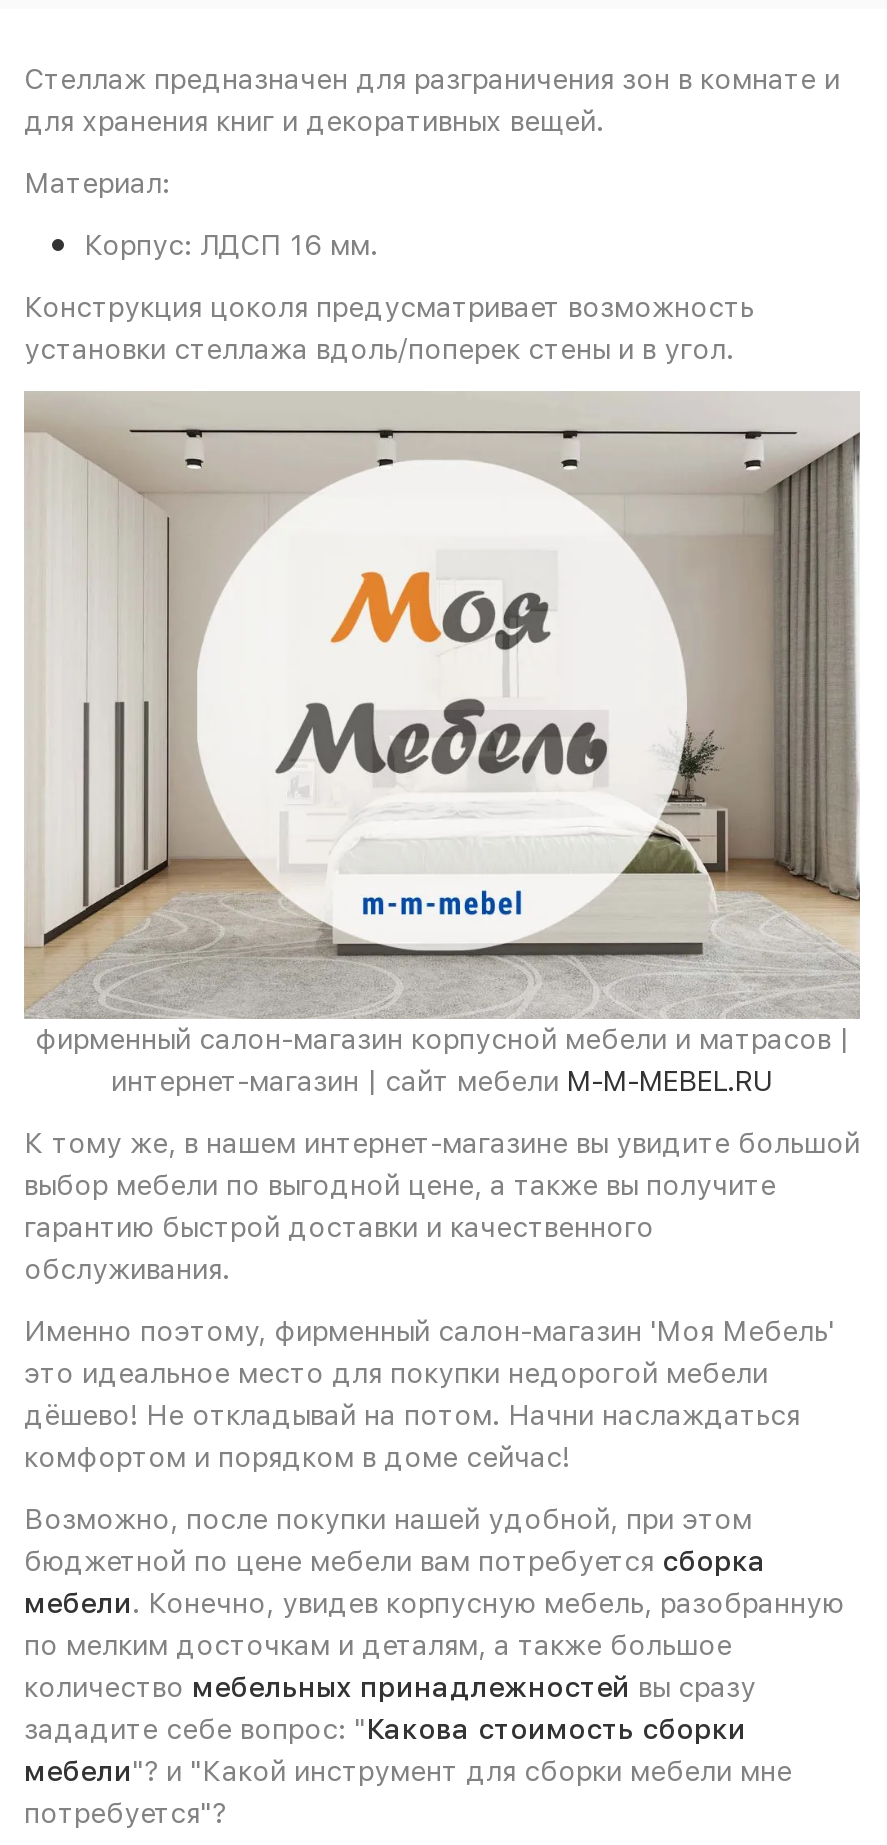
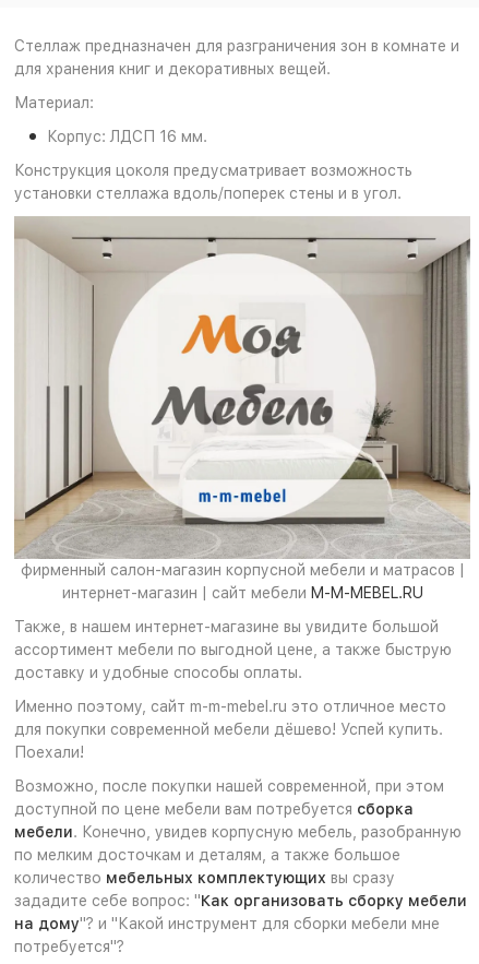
[24,1126,860,1284] К тому же, в нашем интернет-магазине вы увидите большой | выбор мебели по выгодной цене, а также вы получите | гарантию быстрой доставки и качественного | обслуживания. -> [14,617,452,681] Также, в нашем интернет-магазине вы увидите большой | ассортимент мебели по выгодной цене, а также быструю | доставку и удобные способы оплаты.
[24,1314,834,1472] Именно поэтому, фирменный салон-магазин 'Моя Мебель' | это идеальное место для покупки недорогой мебели | дёшево! Не откладывай на потом. Начни наслаждаться | комфортом и порядком в доме сейчас! -> [14,697,446,760] Именно поэтому, сайт m-m-mebel.ru это отличное место | для покупки современной мебели дёшево! Успей купить. | Поехали!
[24,1502,766,1576] Возможно, после покупки нашей удобной, при этом | бюджетной по цене мебели вам потребуется сборка -> [14,777,444,817] Возможно, после покупки нашей современной, при этом | доступной по цене мебели вам потребуется сборка
[24,1670,792,1786] количество мебельных принадлежностей вы сразу | зададите себе вопрос: " Какова стоимость сборки | мебели"? и "Какой инструмент для сборки мебели мне -> [14,868,467,932] количество мебельных комплектующих вы сразу | зададите себе вопрос: " Как организовать сборку мебели | на дому"? и "Какой инструмент для сборки мебели мне

